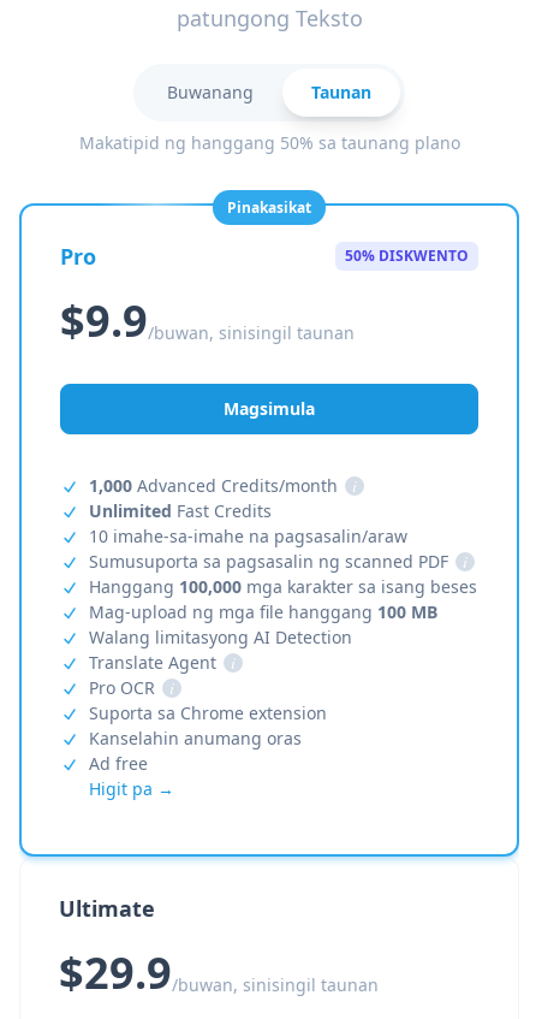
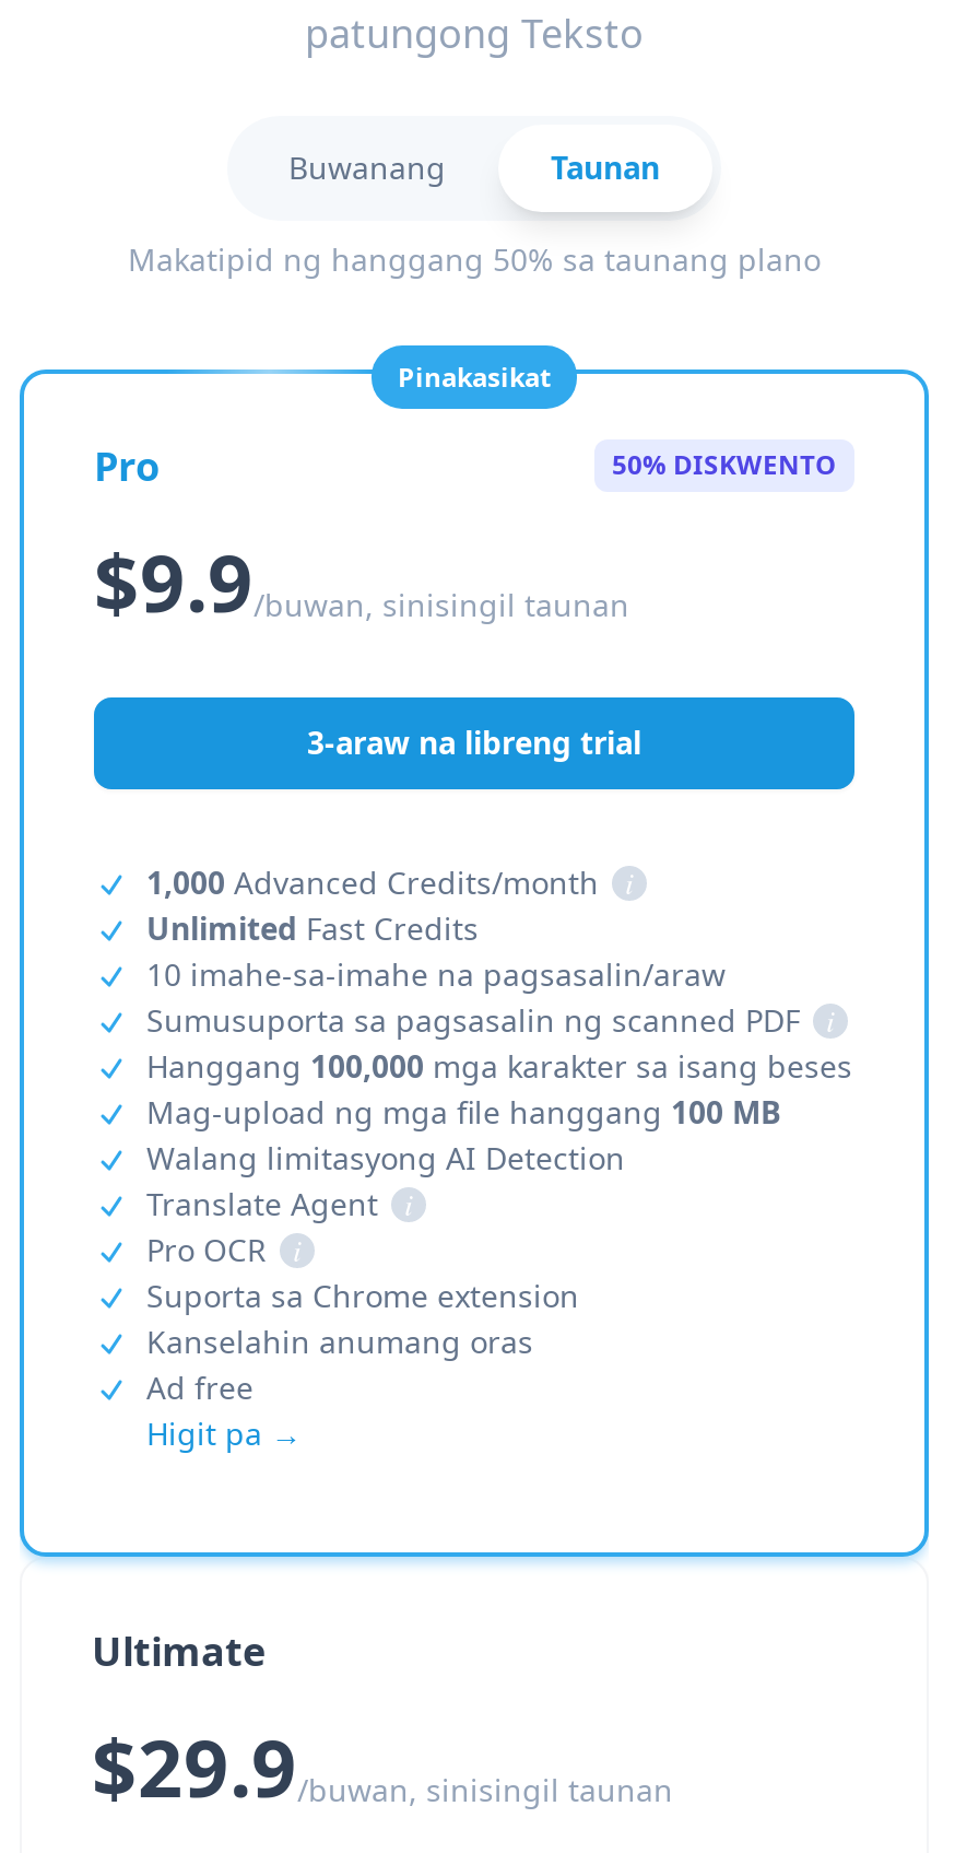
[224,397,315,420] Magsimula -> [307,722,641,763] 3-araw na libreng trial

